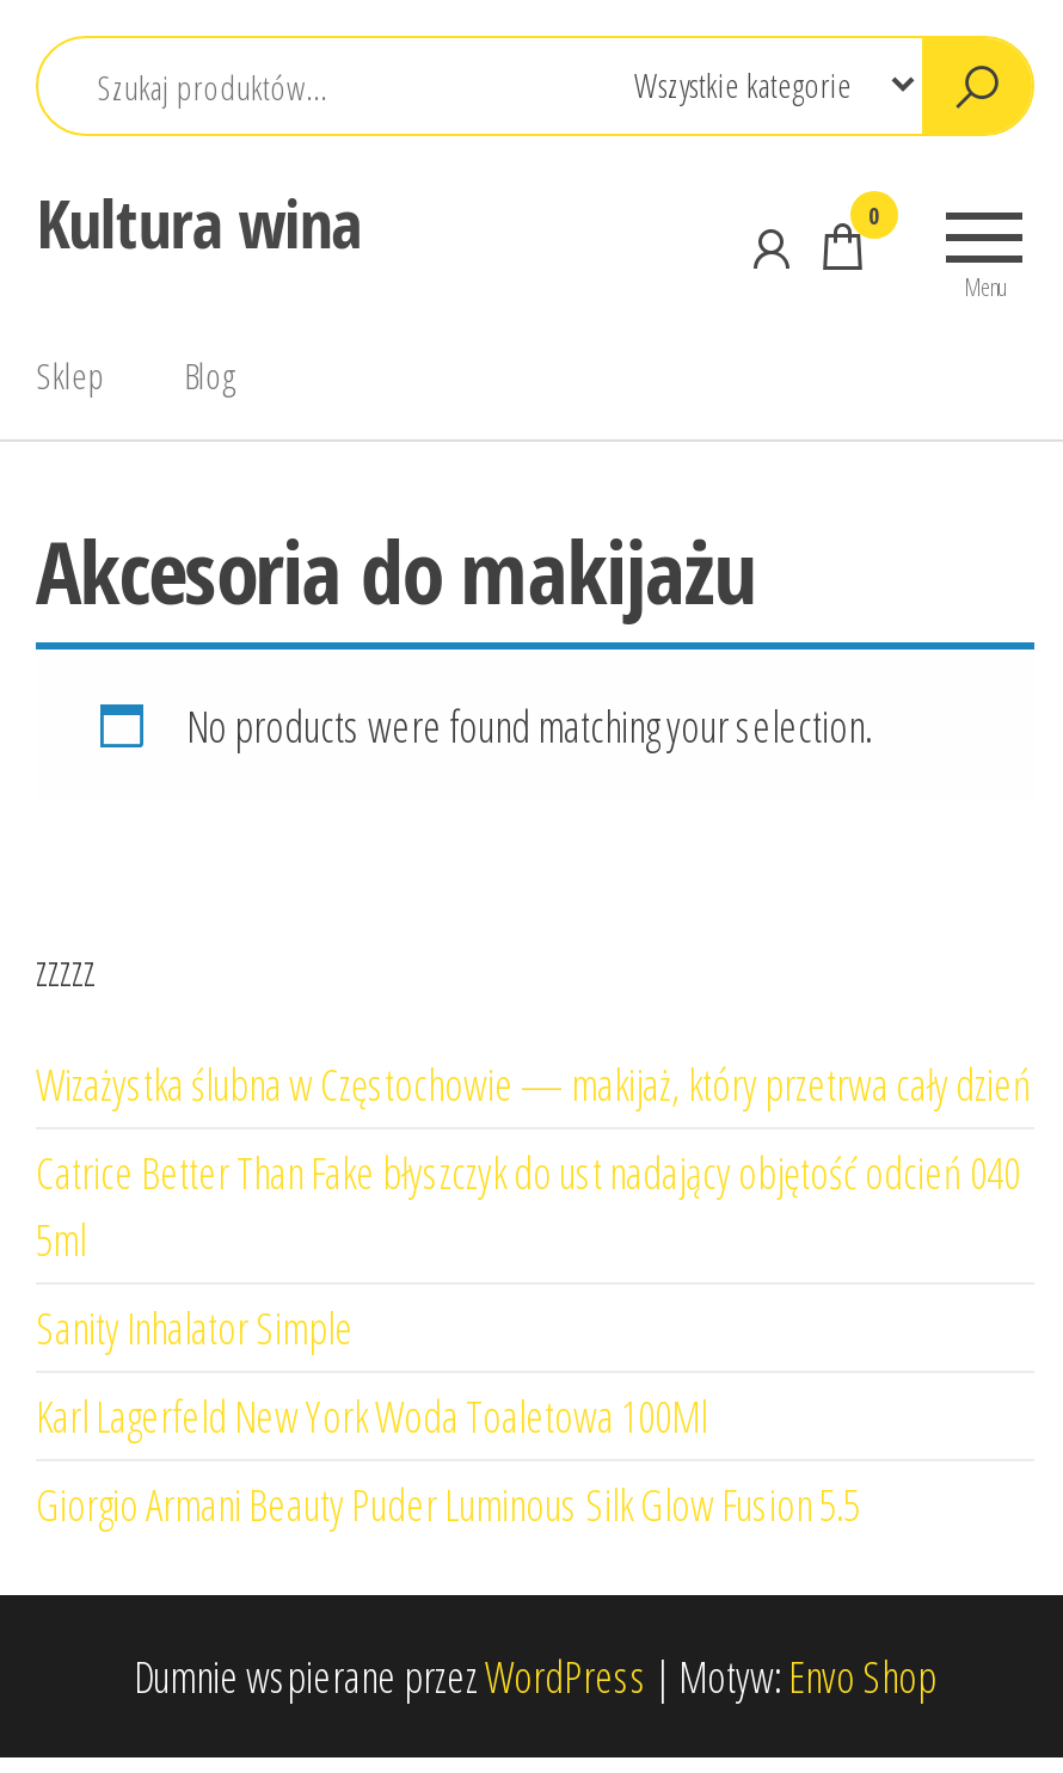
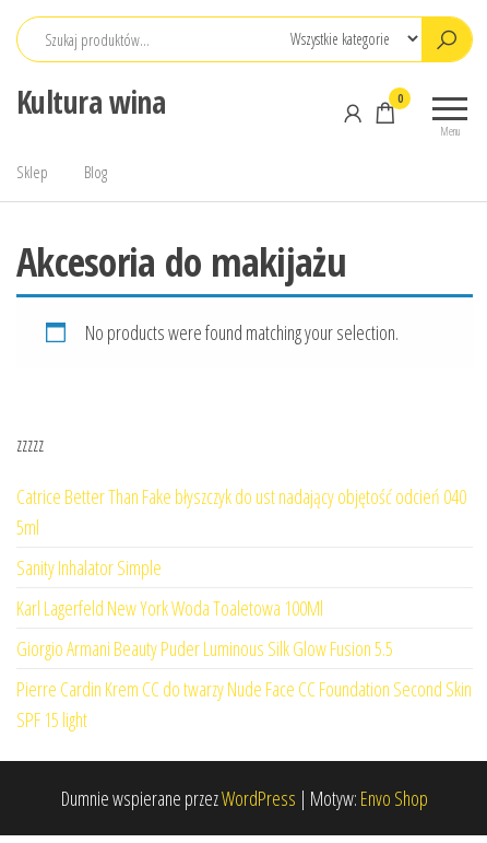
[36,1055,1032,1113] Wizażystka ślubna w Częstochowie — makijaż, który przetrwa cały dzień -> none
moved [36,1144,1020,1533] -> [16,483,466,661]: Catrice Better Than Fake błyszczyk do ust nadający objętość odcień 040 | 5ml | Sanity Inhalator Simple | Karl Lagerfeld New York Woda Toaletowa 100Ml | Giorgio Armani Beauty Puder Luminous Silk Glow Fusion 5.5
none -> [16,676,472,733] Pierre Cardin Krem CC do twarzy Nude Face CC Foundation Second Skin | SPF 15 light

